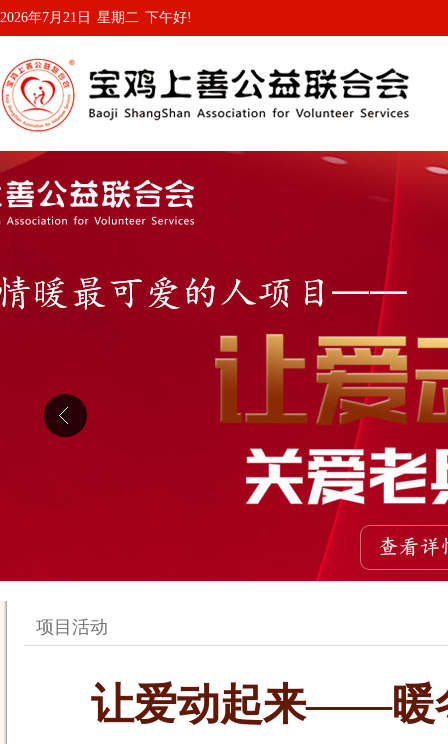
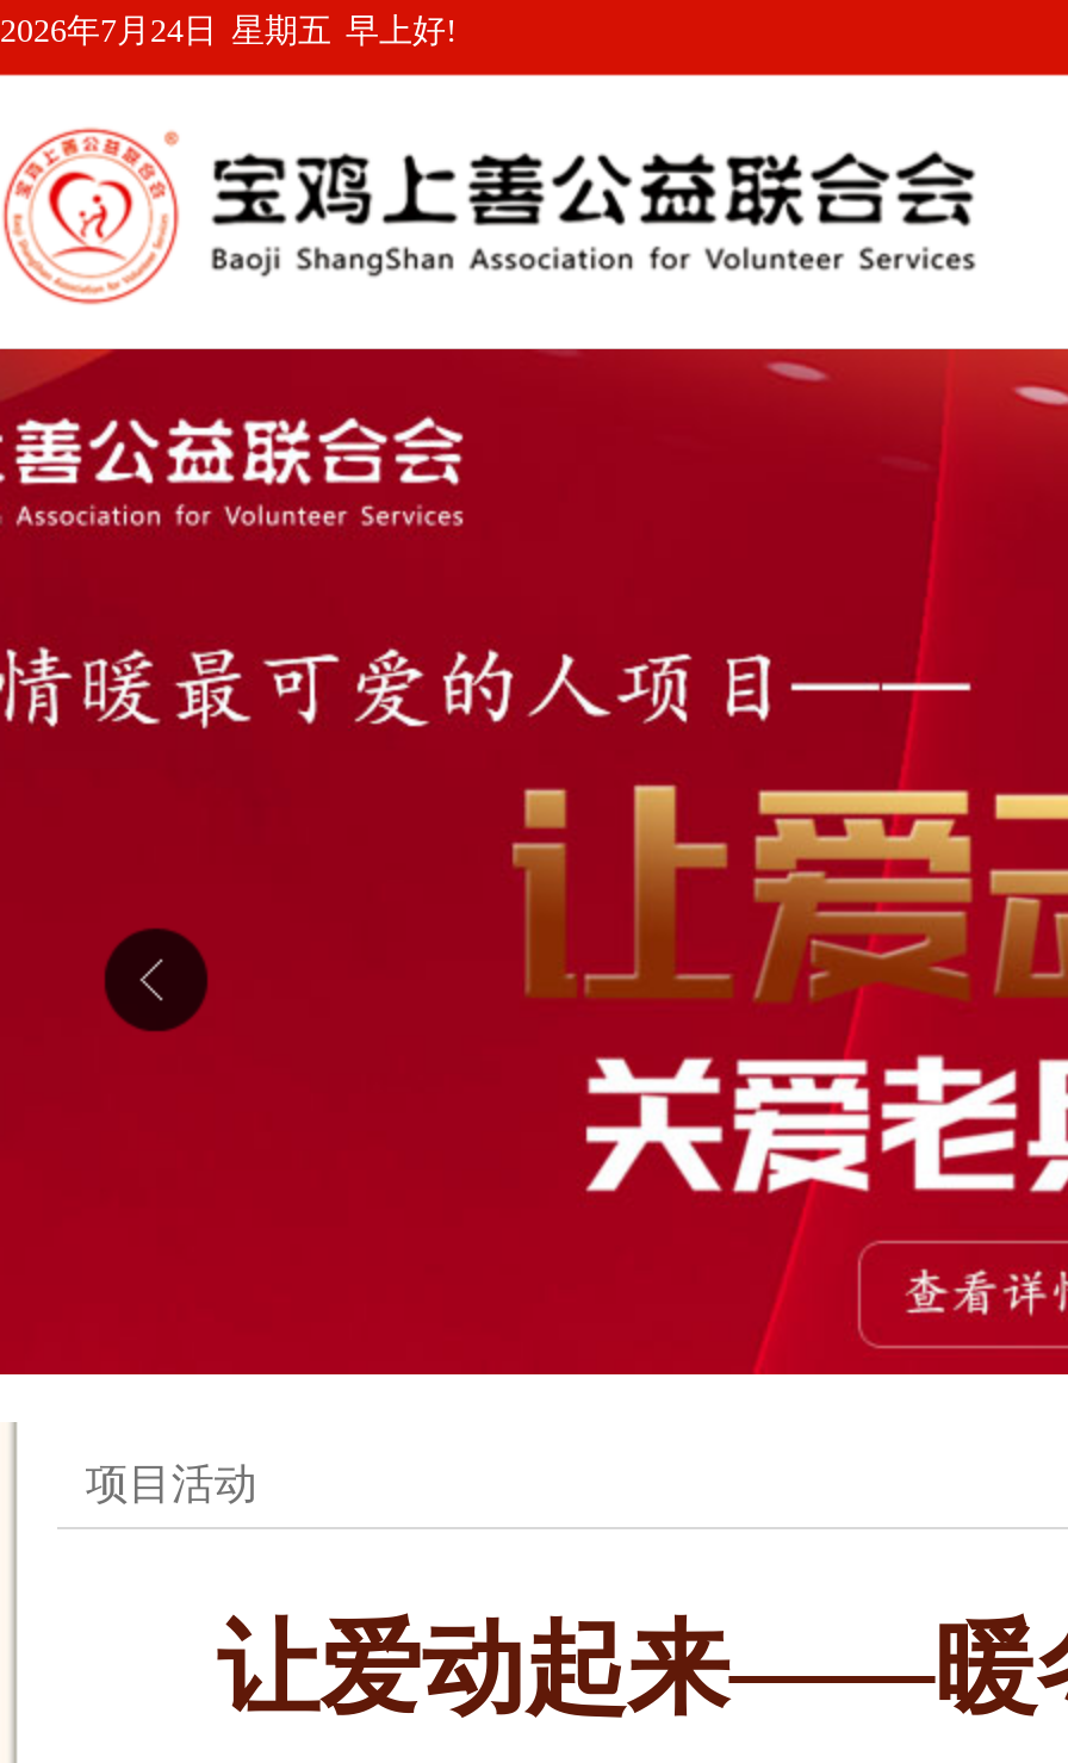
[0,10,192,25] 2026年7月21日 星期二 下午好! -> [0,13,458,49] 2026年7月24日 星期五 早上好!

